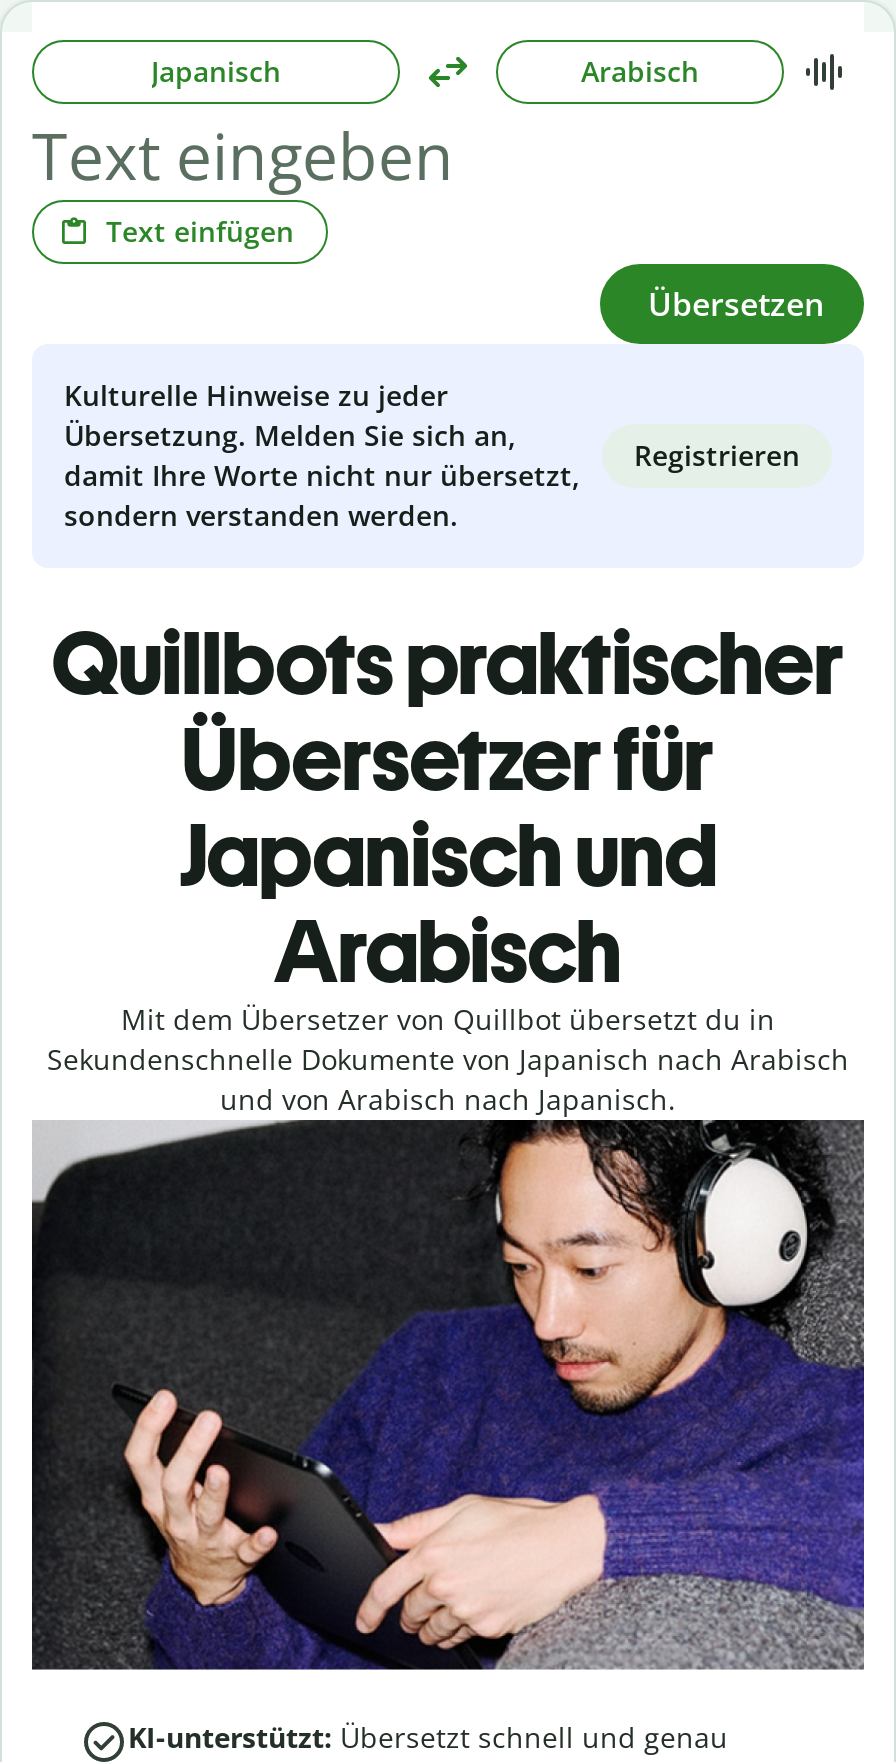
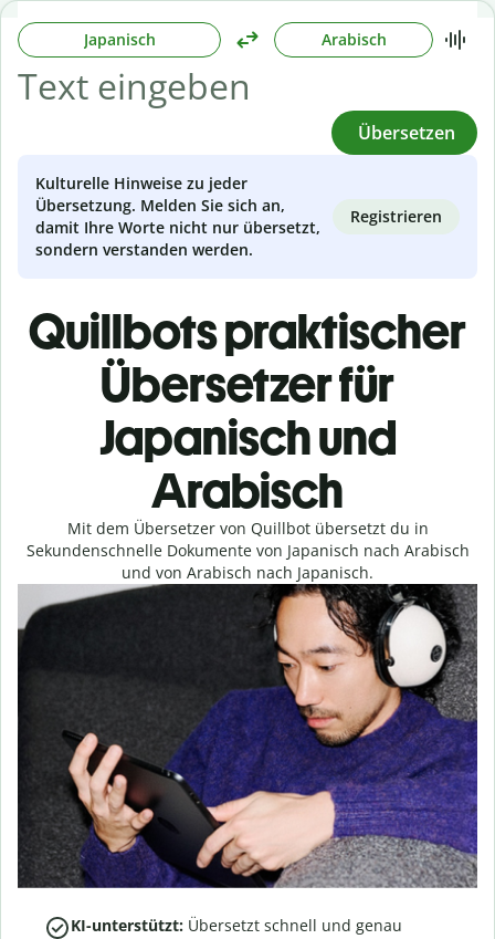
[106,211,294,249] Text einfügen -> none

